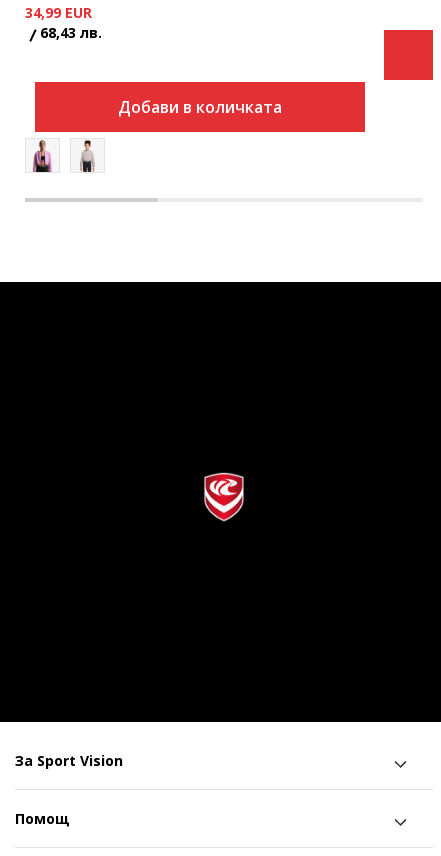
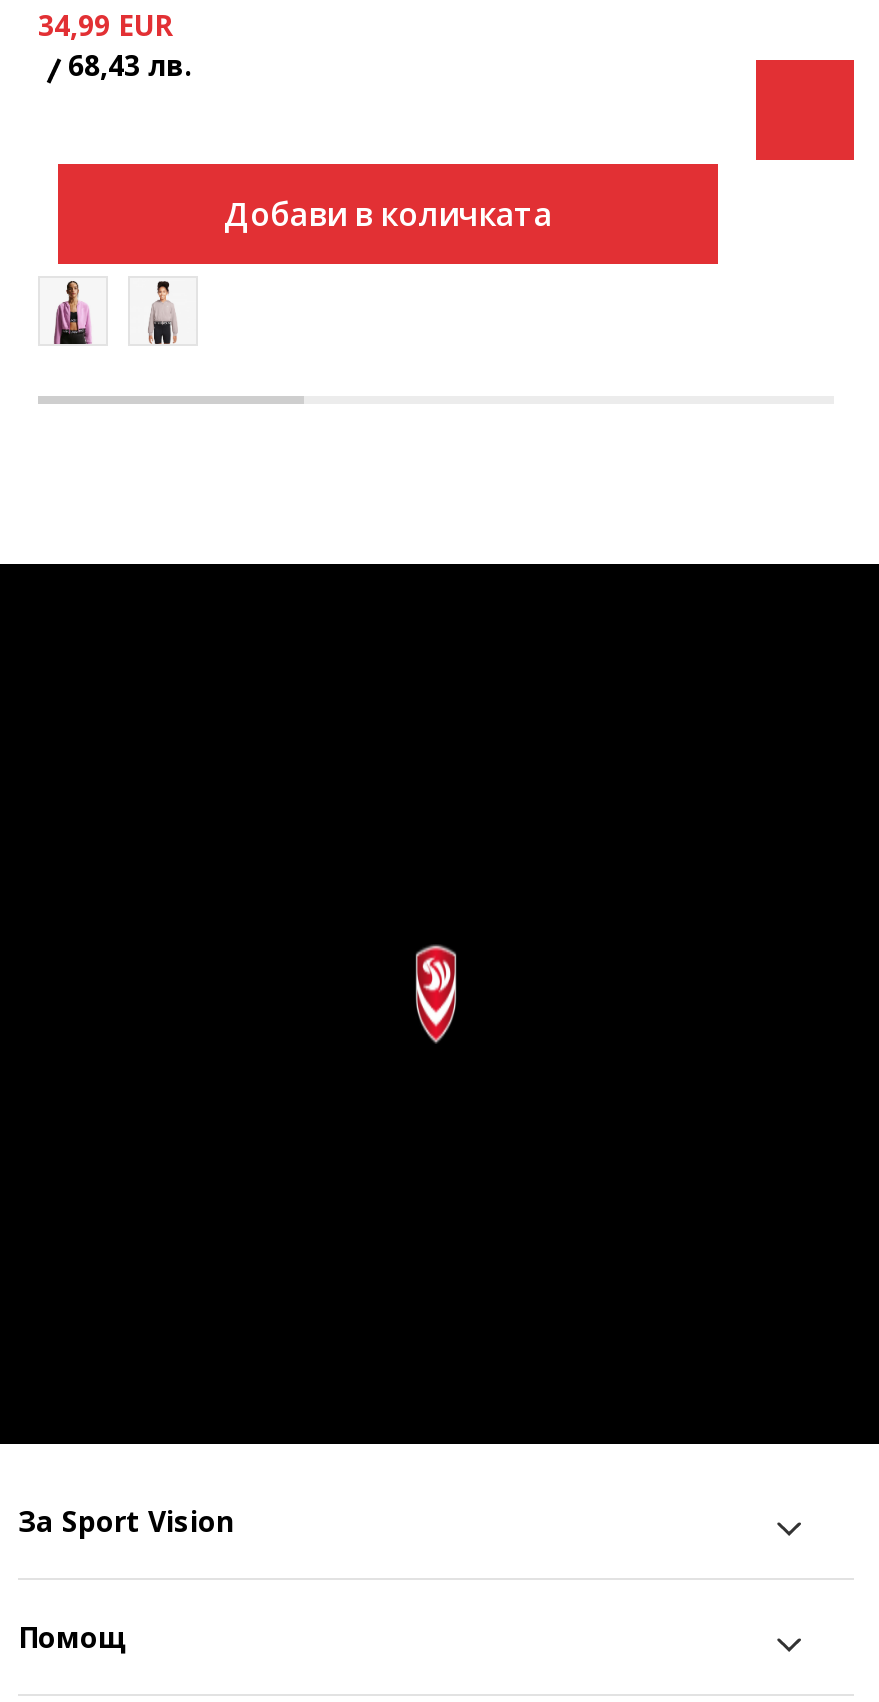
[203,473,245,519] [image] -> [396,948,476,1036] [image]

